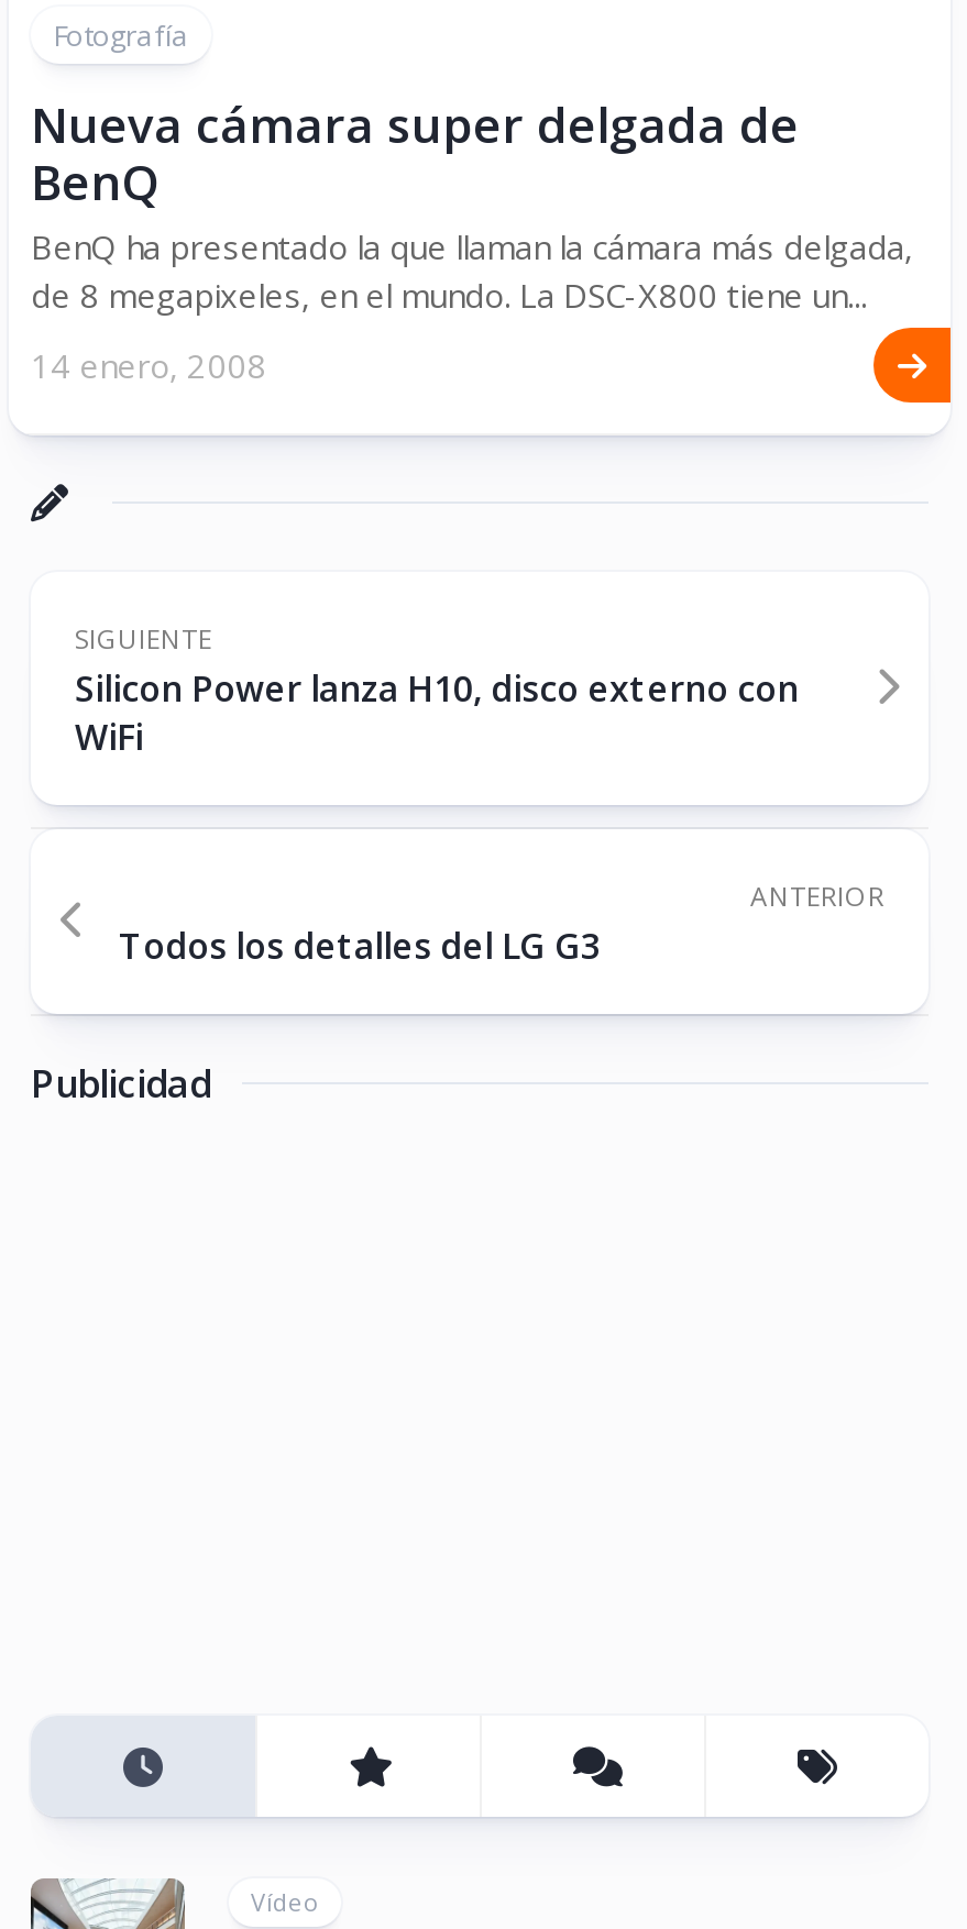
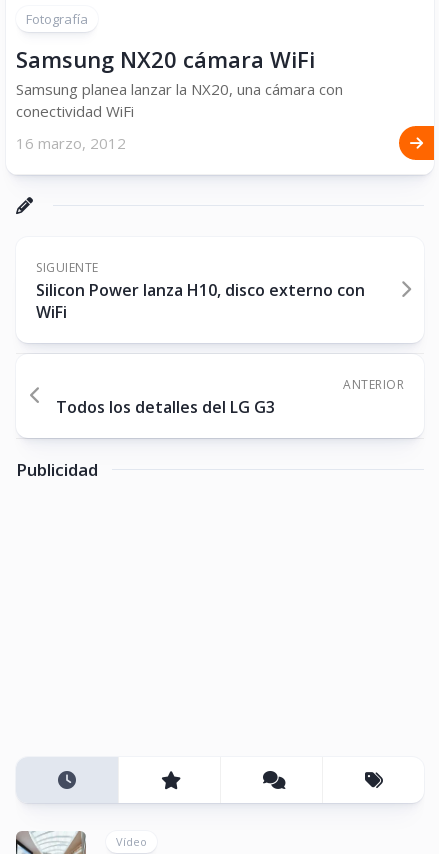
[31,89,913,316] Nueva cámara super delgada de | BenQ | BenQ ha presentado la que llaman la cámara más delgada, | de 8 megapixeles, en el mundo. La DSC-X800 tiene un... -> [16,43,343,120] Samsung NX20 cámara WiFi | Samsung planea lanzar la NX20, una cámara con | conectividad WiFi
[31,342,266,386] 14 enero, 2008 -> [16,132,126,152] 16 marzo, 2012

